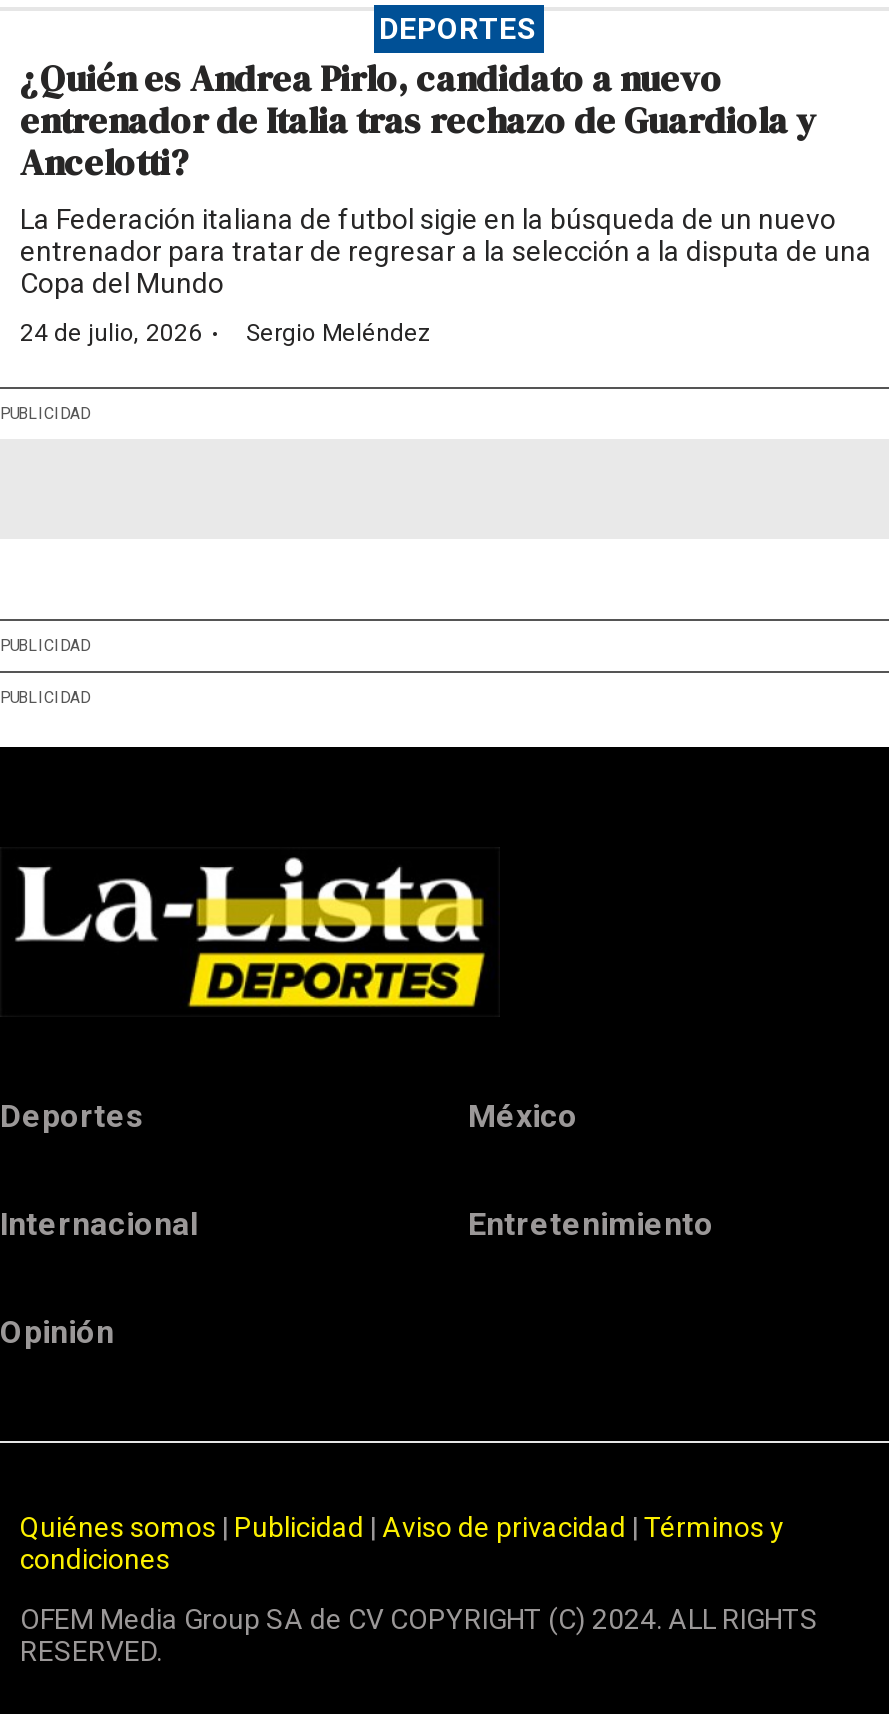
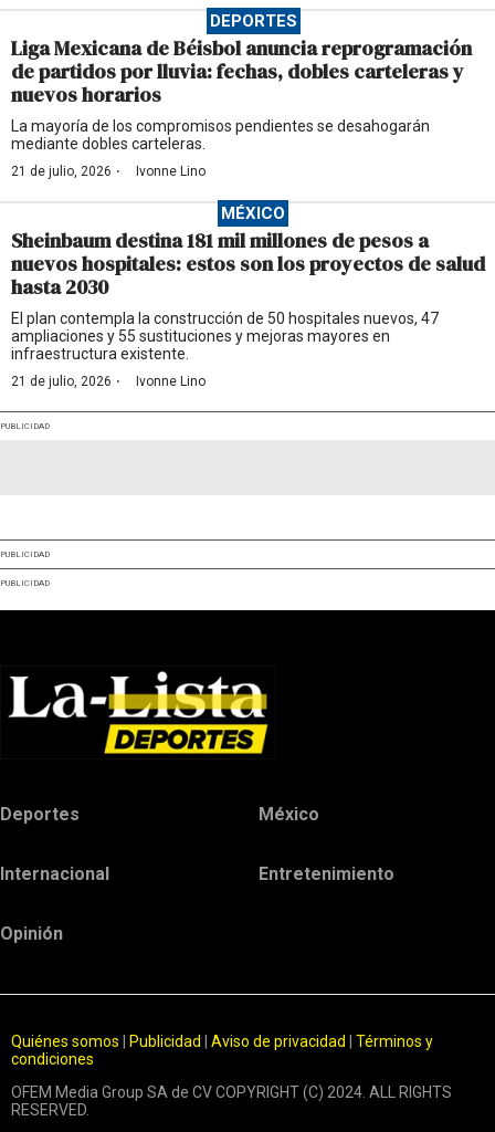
[20,54,872,356] ¿Quién es Andrea Pirlo, candidato a nuevo | entrenador de Italia tras rechazo de Guardiola y | Ancelotti? | La Federación italiana de futbol sigie en la búsqueda de un nuevo | entrenador para tratar de regresar a la selección a la disputa de una | Copa del Mundo | 24 de julio, 2026 · | Sergio Meléndez -> [11,35,485,394] Liga Mexicana de Béisbol anuncia reprogramación | de partidos por lluvia: fechas, dobles carteleras y | nuevos horarios | La mayoría de los compromisos pendientes se desahogarán | mediante dobles carteleras. | 21 de julio, 2026 · | Ivonne Lino | MÉXICO | Sheinbaum destina 181 mil millones de pesos a | nuevos hospitales: estos son los proyectos de salud | hasta 2030 | El plan contempla la construcción de 50 hospitales nuevos, 47 | ampliaciones y 55 sustituciones y mejoras mayores en | infraestructura existente. | 21 de julio, 2026 · | Ivonne Lino

